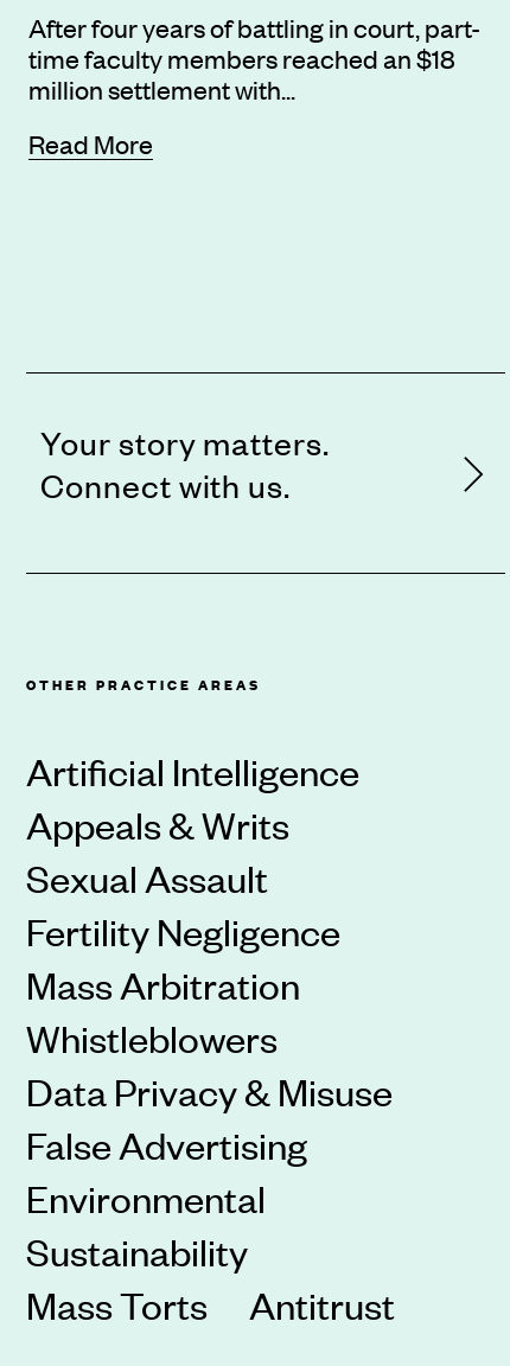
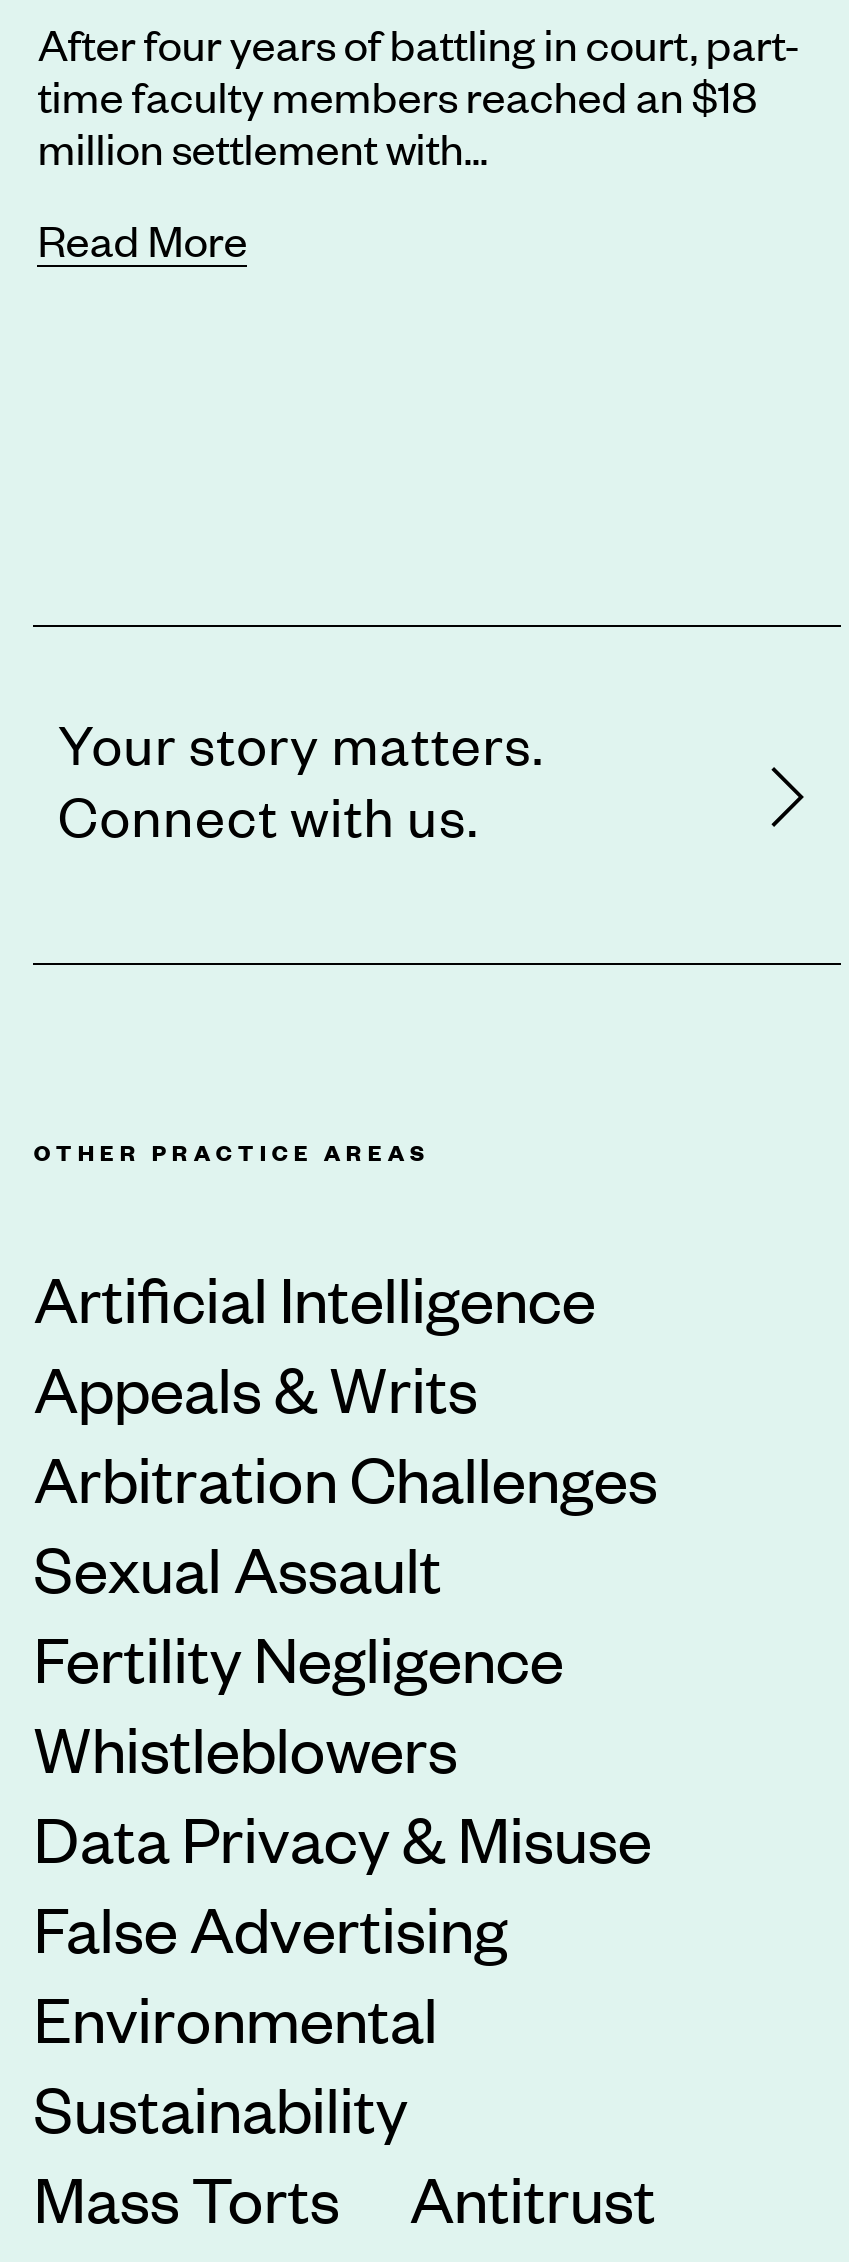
none -> [34,1436,658,1520] Arbitration Challenges
moved [27,853,341,956] -> [34,1526,564,1700]: Sexual Assault | Fertility Negligence
[27,960,301,1010] Mass Arbitration -> none

